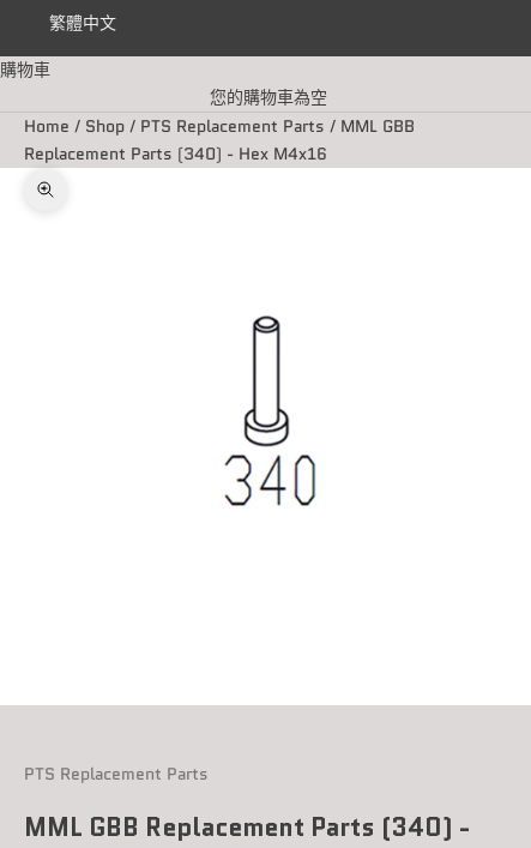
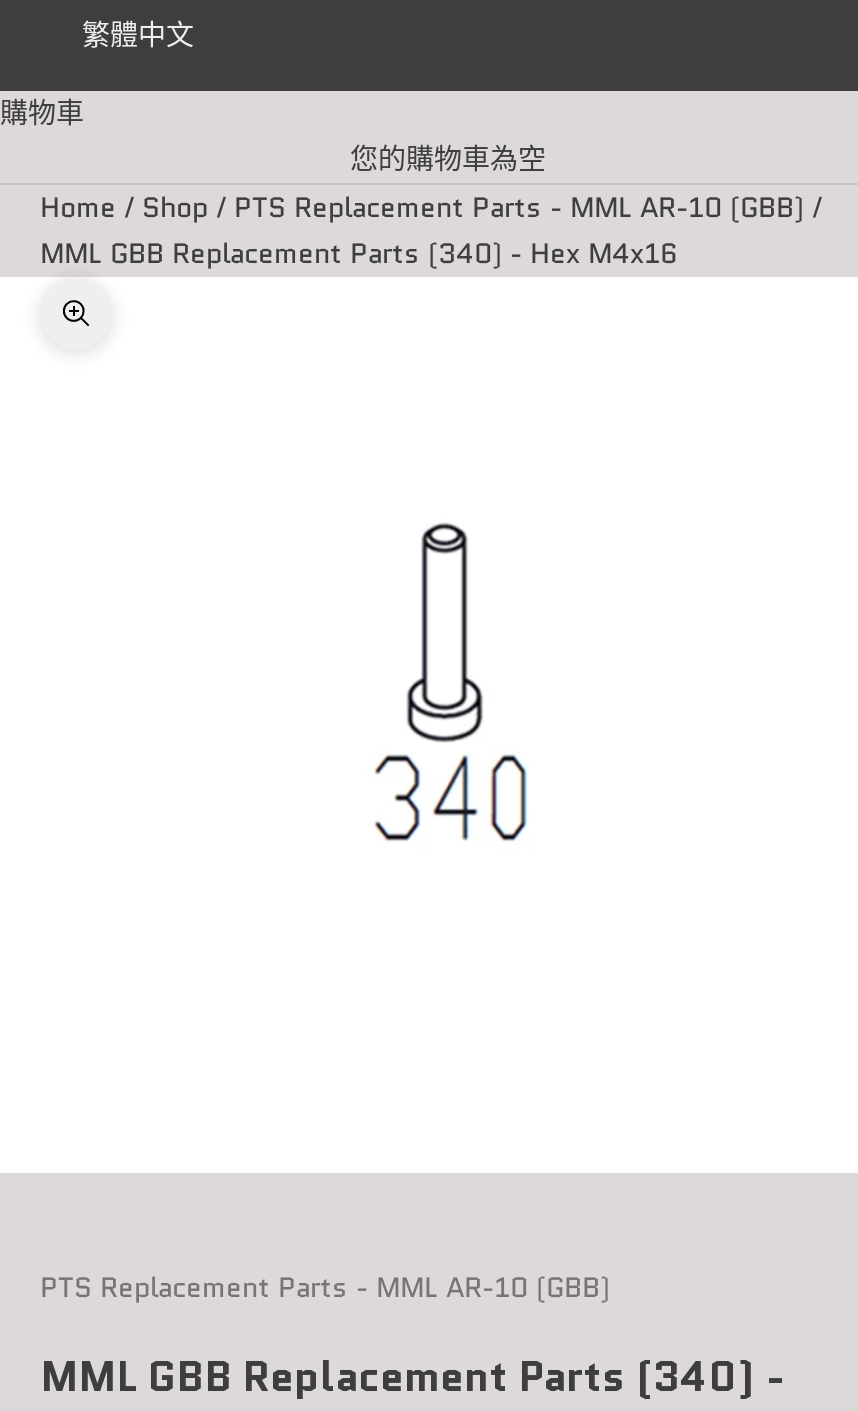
[24,114,415,166] Home / Shop / PTS Replacement Parts / MML GBB | Replacement Parts (340) - Hex M4x16 -> [40,187,822,273] Home / Shop / PTS Replacement Parts - MML AR-10 (GBB) / | MML GBB Replacement Parts (340) - Hex M4x16
[24,762,209,786] PTS Replacement Parts -> [40,1267,610,1307] PTS Replacement Parts - MML AR-10 (GBB)

